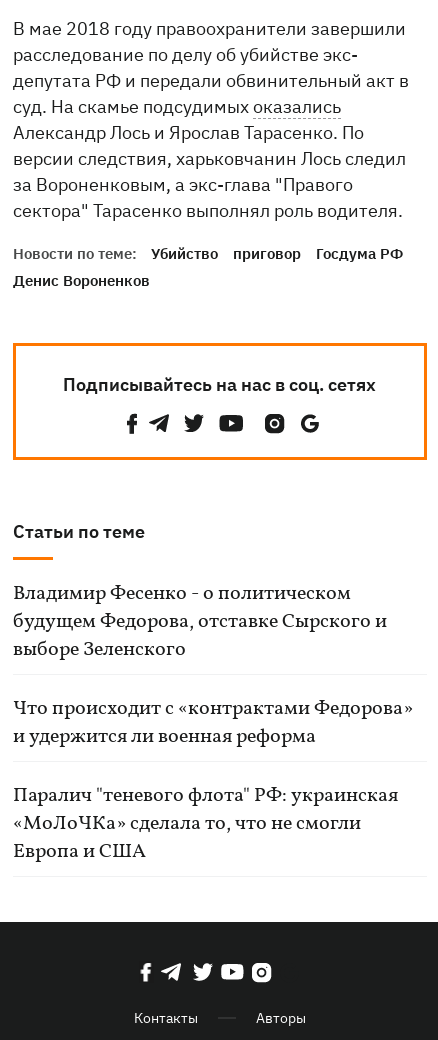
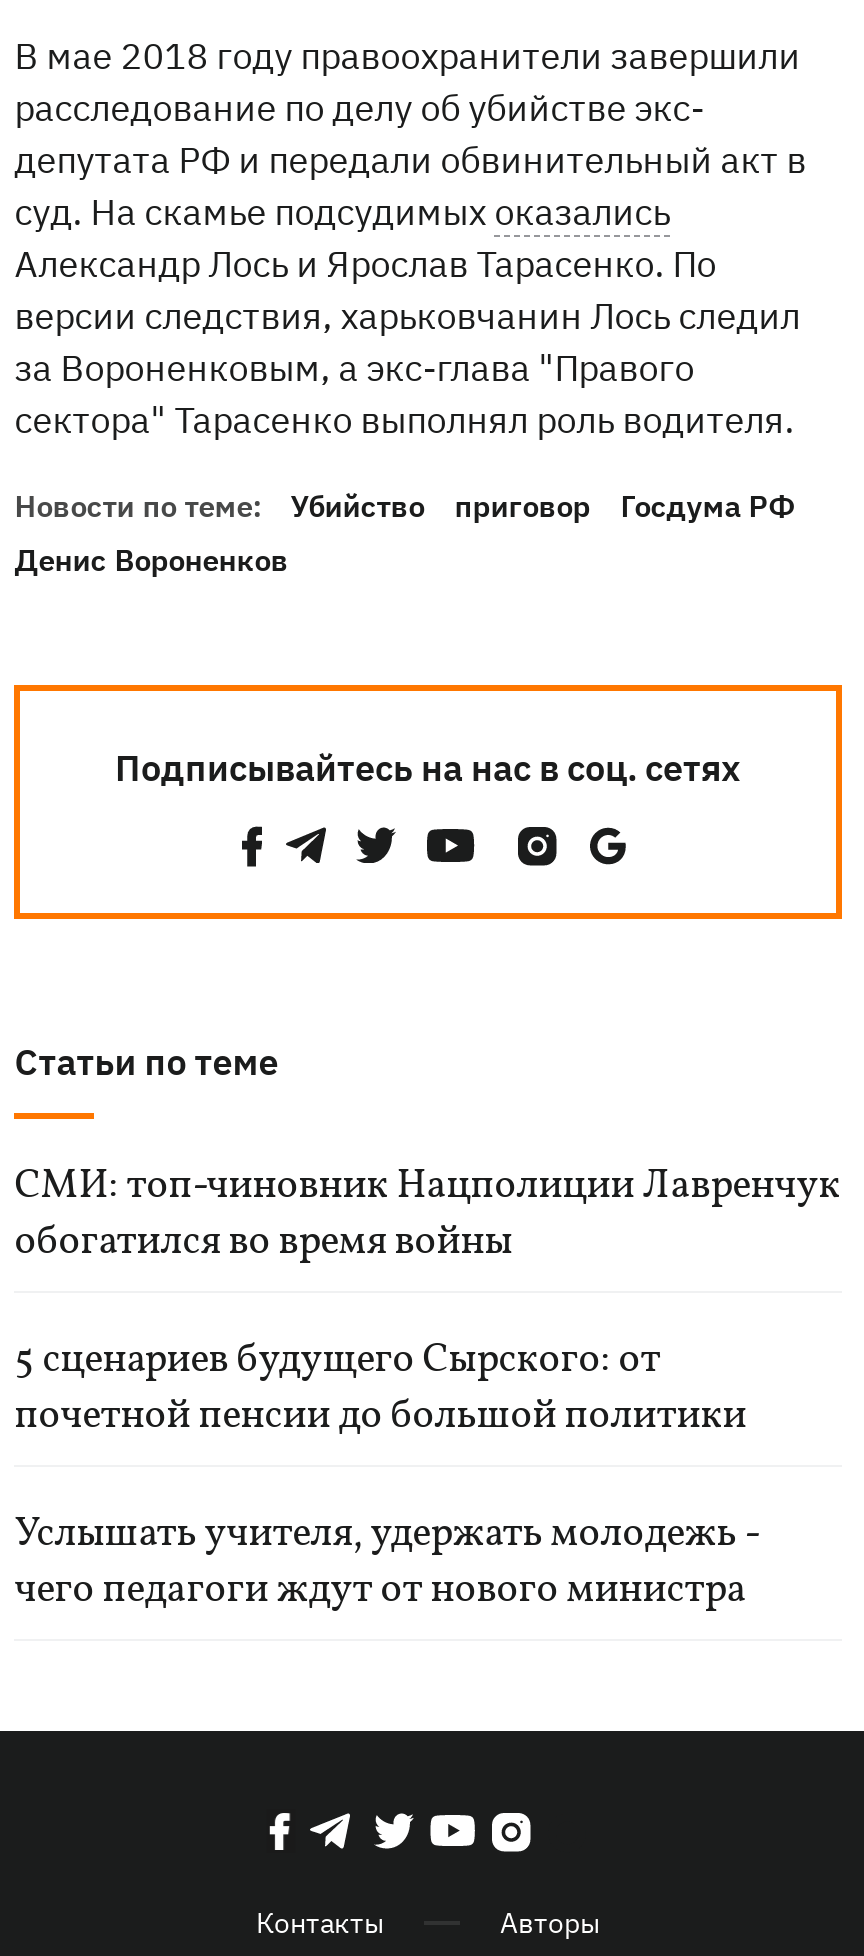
[13,580,387,664] Владимир Фесенко - о политическом | будущем Федорова, отставке Сырского и | выборе Зеленского -> [14,1159,840,1271] СМИ: топ-чиновник Нацполиции Лавренчук | обогатился во время войны
[13,695,413,751] Что происходит с «контрактами Федорова» | и удержится ли военная реформа -> [14,1333,746,1445] 5 сценариев будущего Сырского: от | почетной пенсии до большой политики
[13,782,398,866] Паралич "теневого флота" РФ: украинская | «МоЛоЧКа» сделала то, что не смогли | Европа и США -> [14,1507,760,1619] Услышать учителя, удержать молодежь - | чего педагоги ждут от нового министра

